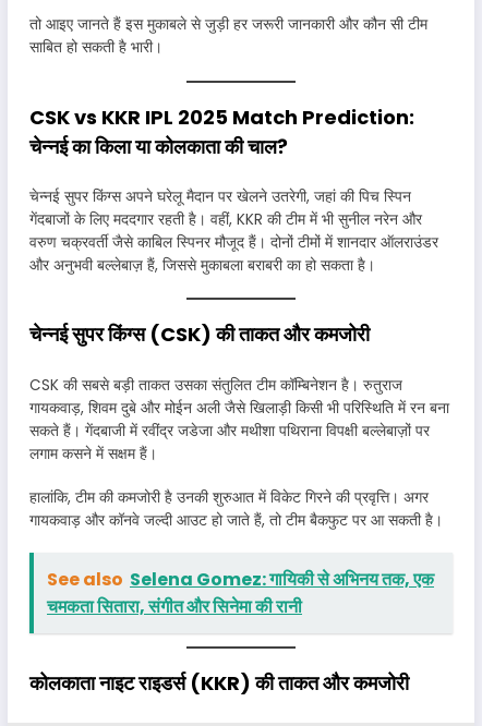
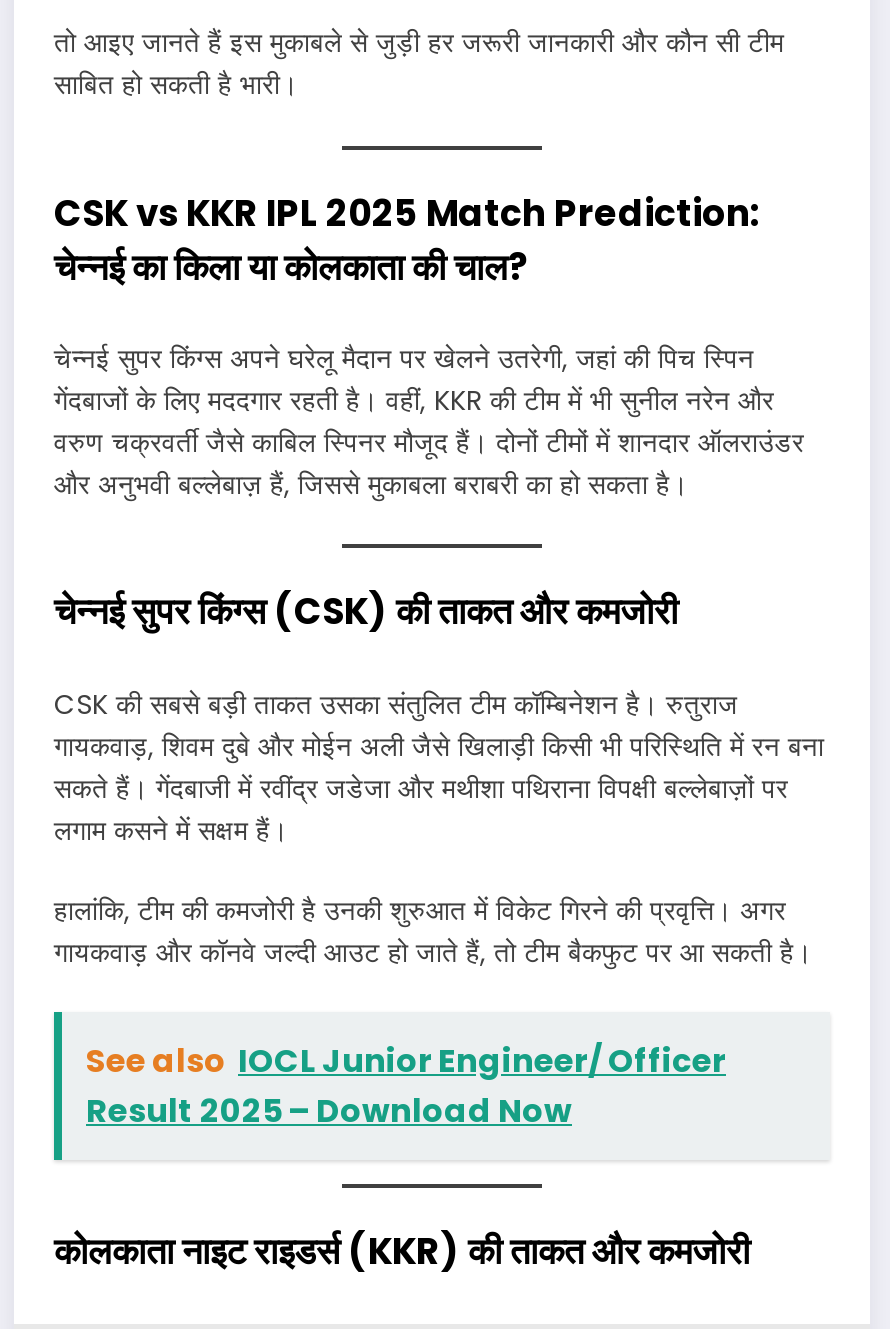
[47,567,434,619] See also Selena Gomez: गायिकी से अभिनय तक, एक | चमकता सितारा, संगीत और सिनेमा की रानी -> [86,1038,726,1134] See also IOCL Junior Engineer/ Officer | Result 2025 – Download Now

